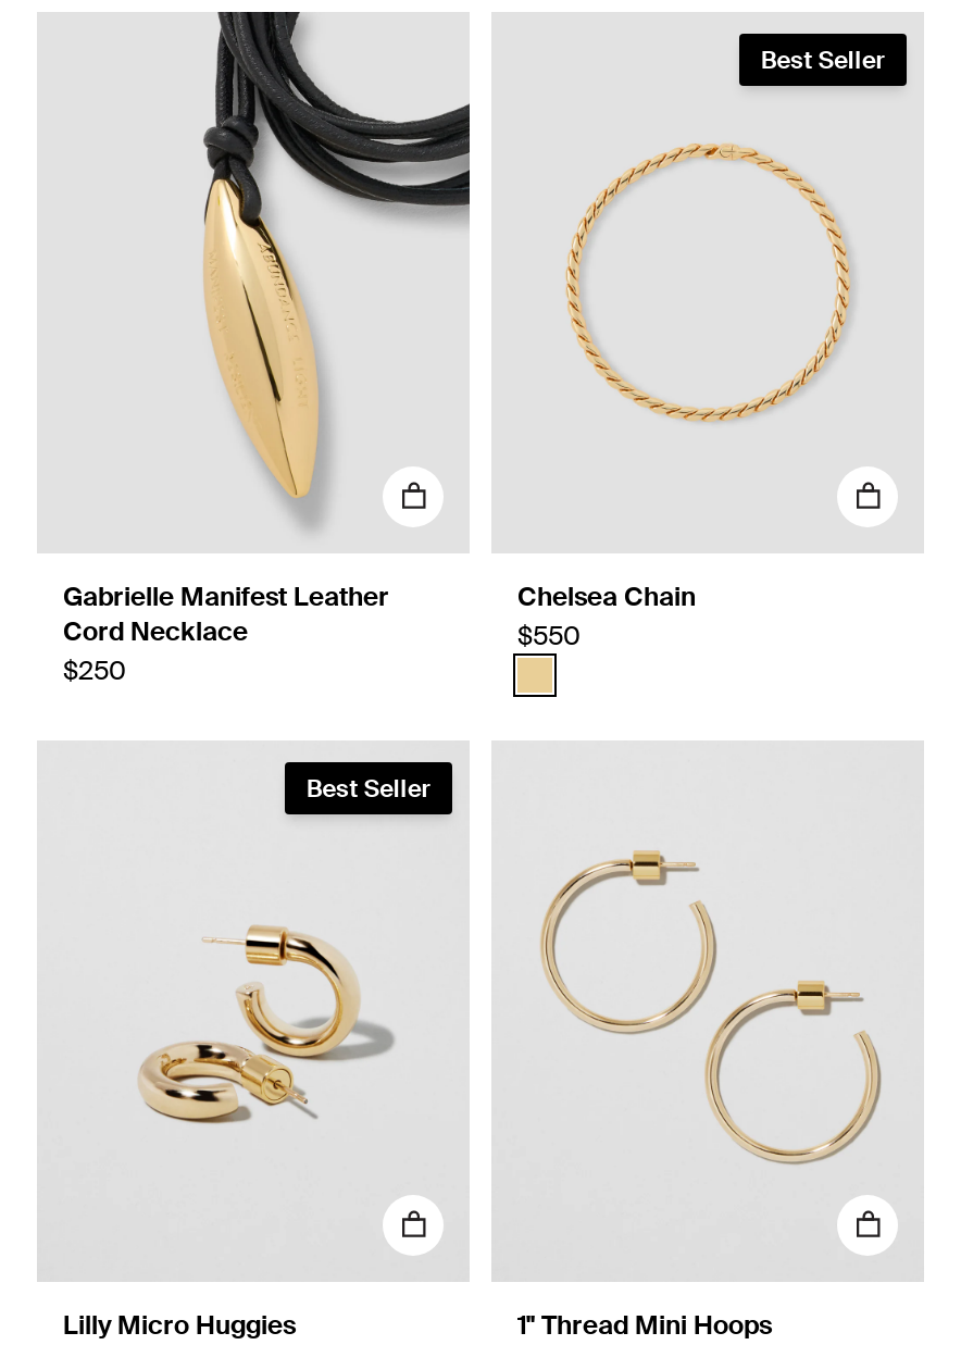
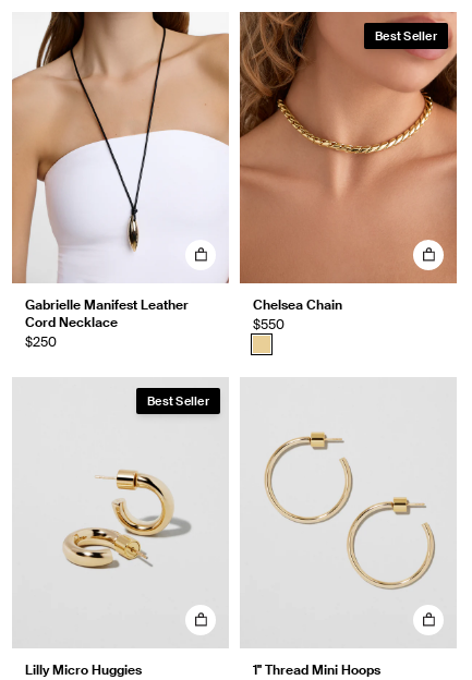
[39,10,472,551] [image] -> [12,11,230,283] [image]
[491,12,924,553] [image] -> [239,11,458,284] [image]

